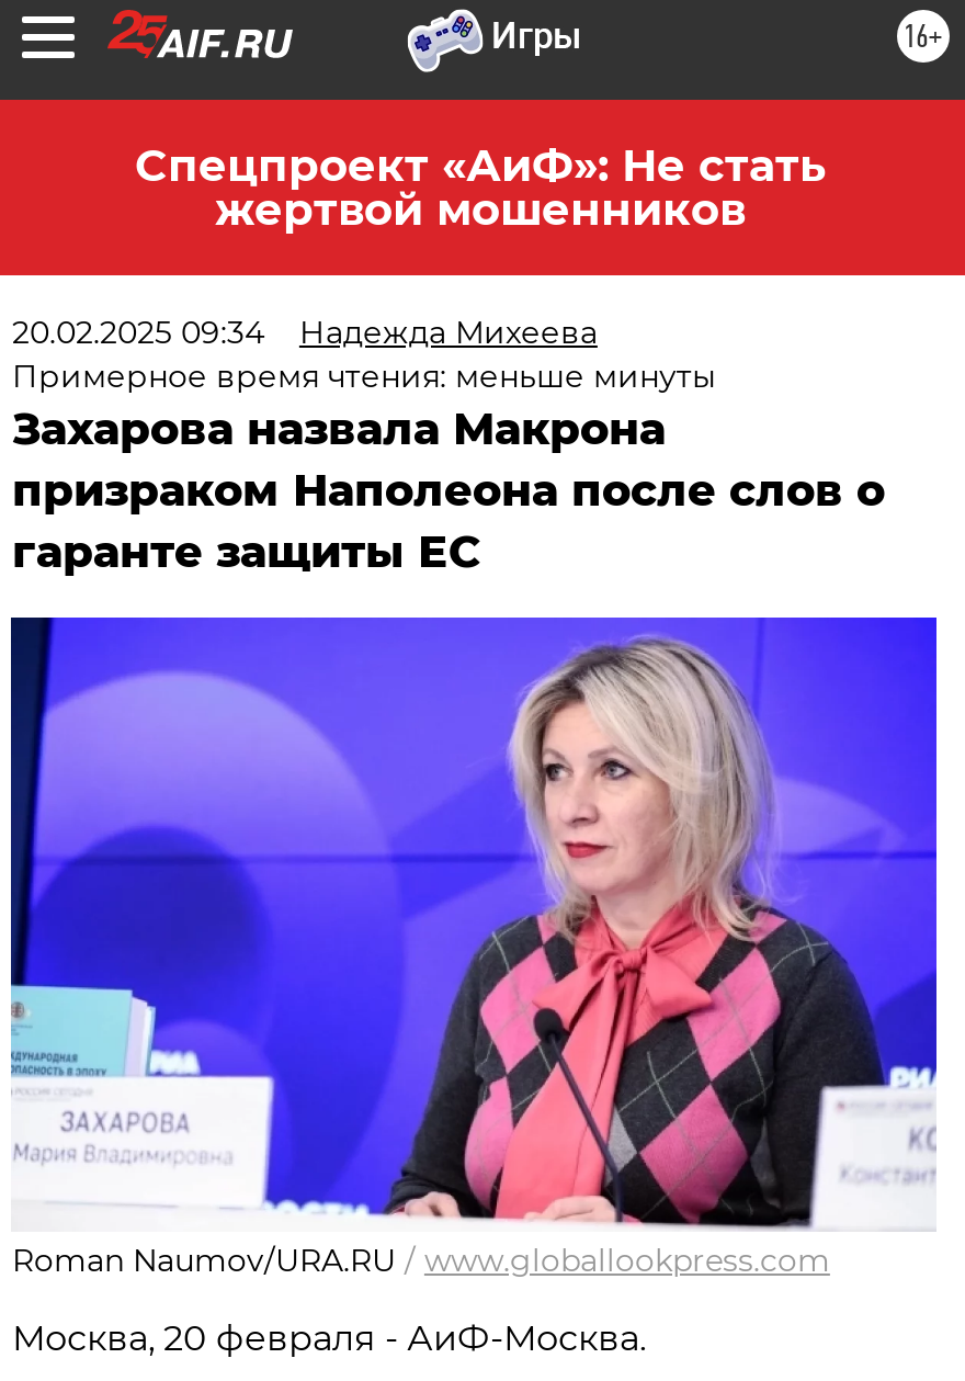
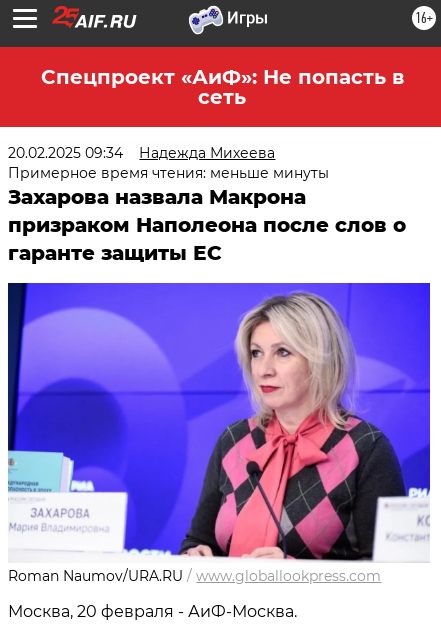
[135,139,826,236] Спецпроект «АиФ»: Не стать | жертвой мошенников -> [40,65,403,109] Спецпроект «АиФ»: Не попасть в | сеть

